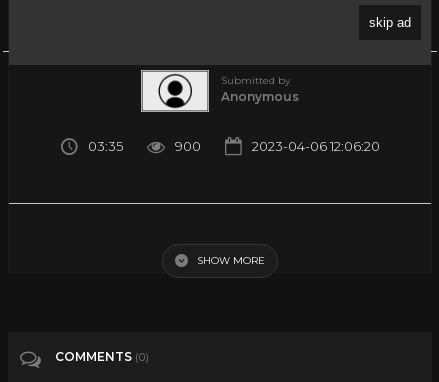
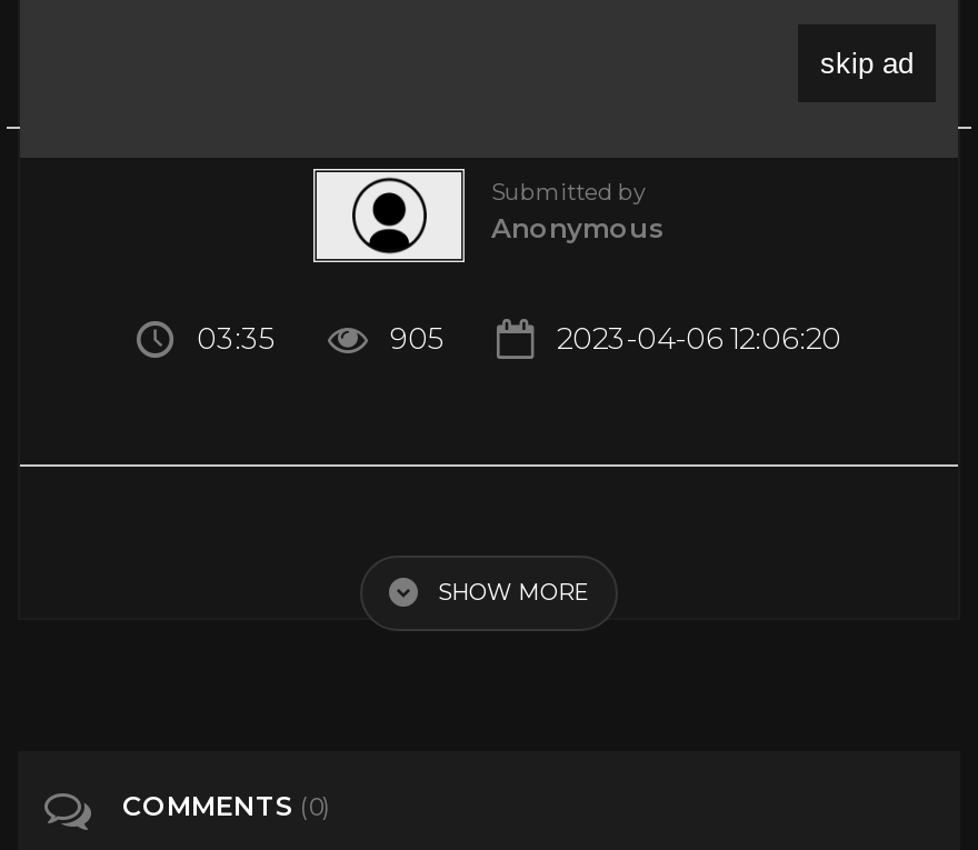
[174,138,200,154] 900 -> [390,321,443,357] 905

